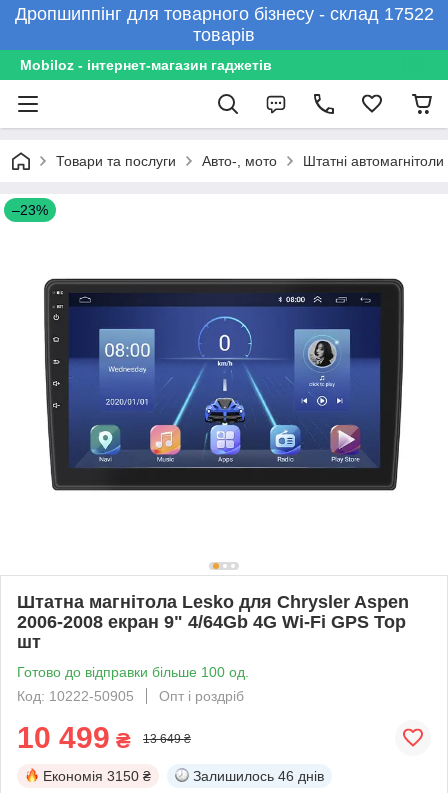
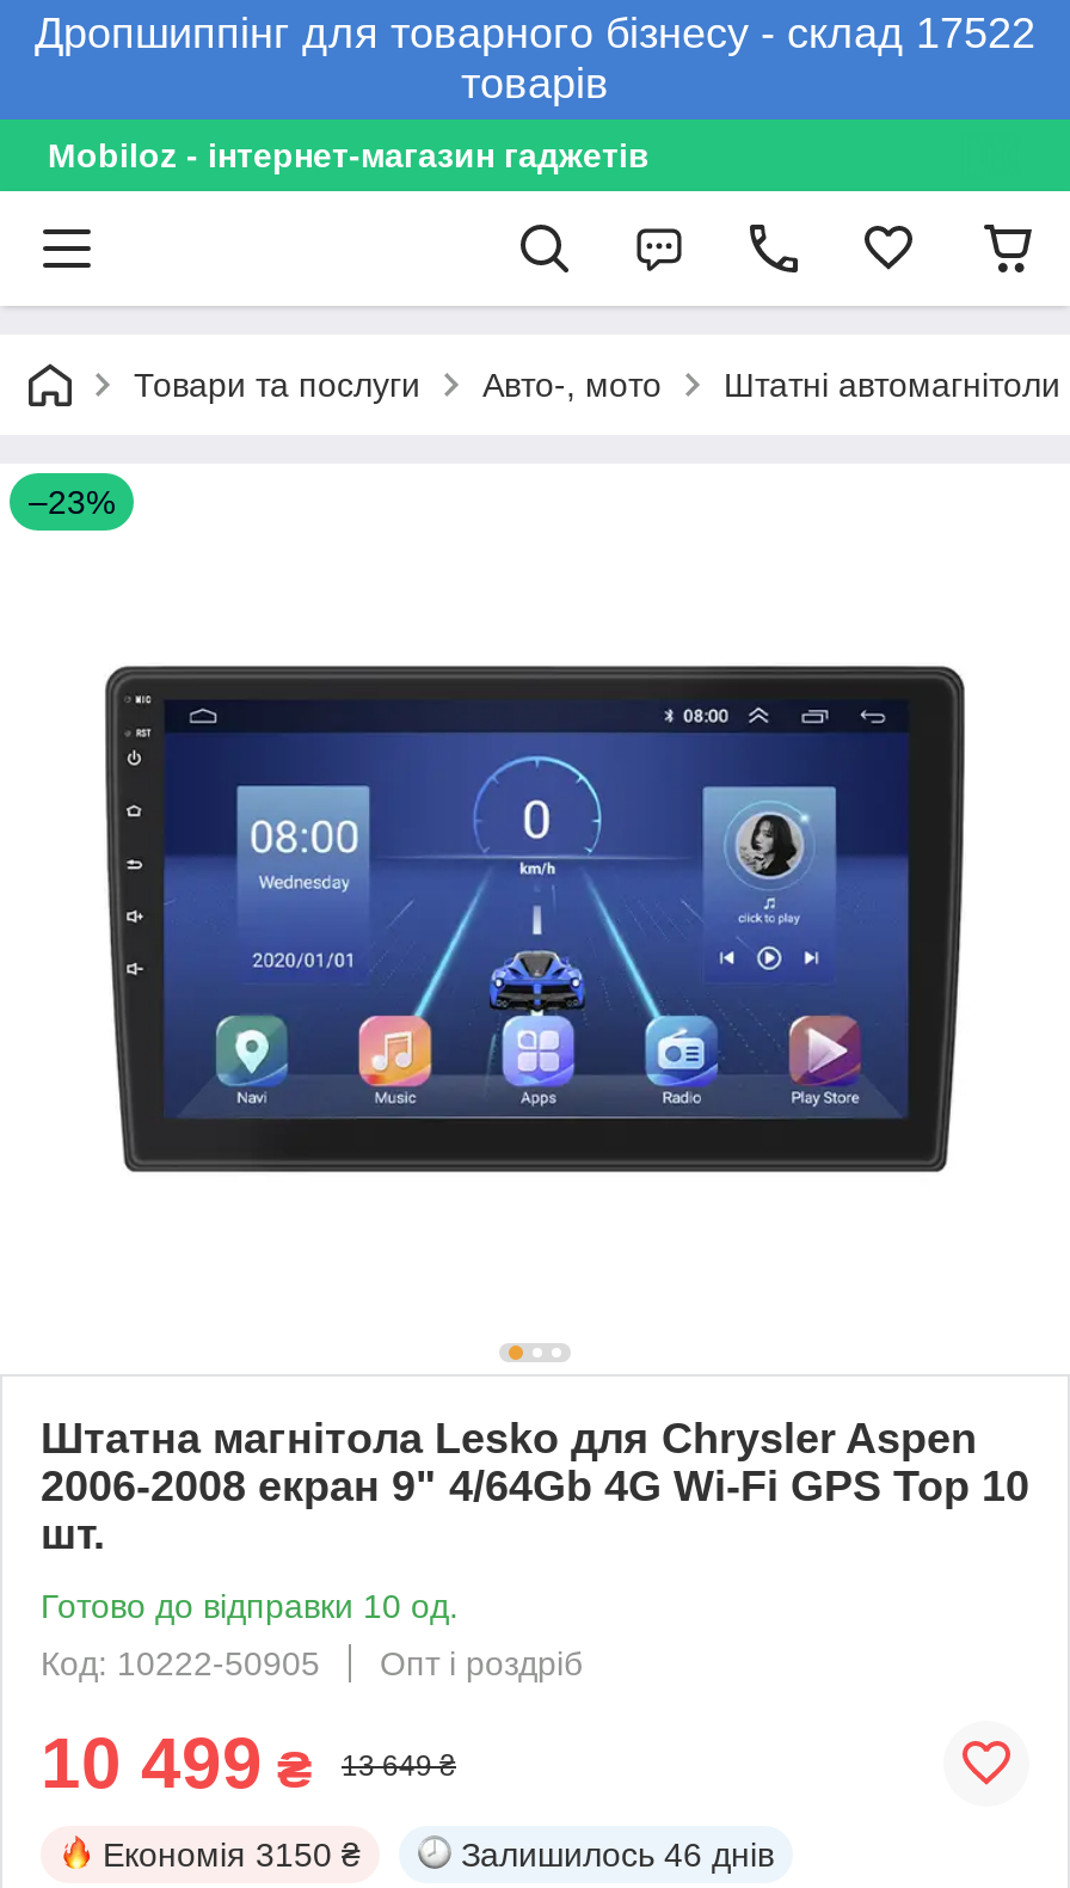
[17,612,406,652] 2006-2008 екран 9" 4/64Gb 4G Wi-Fi GPS Top | шт -> [41,1462,1029,1558] 2006-2008 екран 9" 4/64Gb 4G Wi-Fi GPS Top 10 | шт.
[17,664,249,680] Готово до відправки більше 100 од. -> [41,1586,459,1625] Готово до відправки 10 од.

